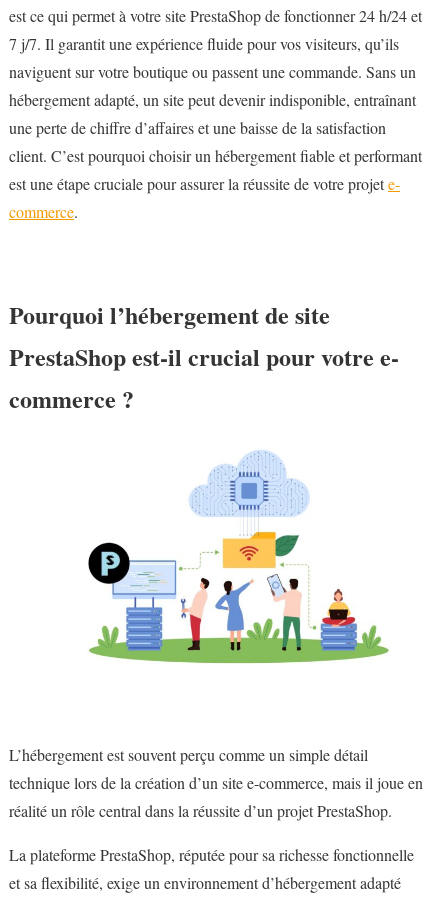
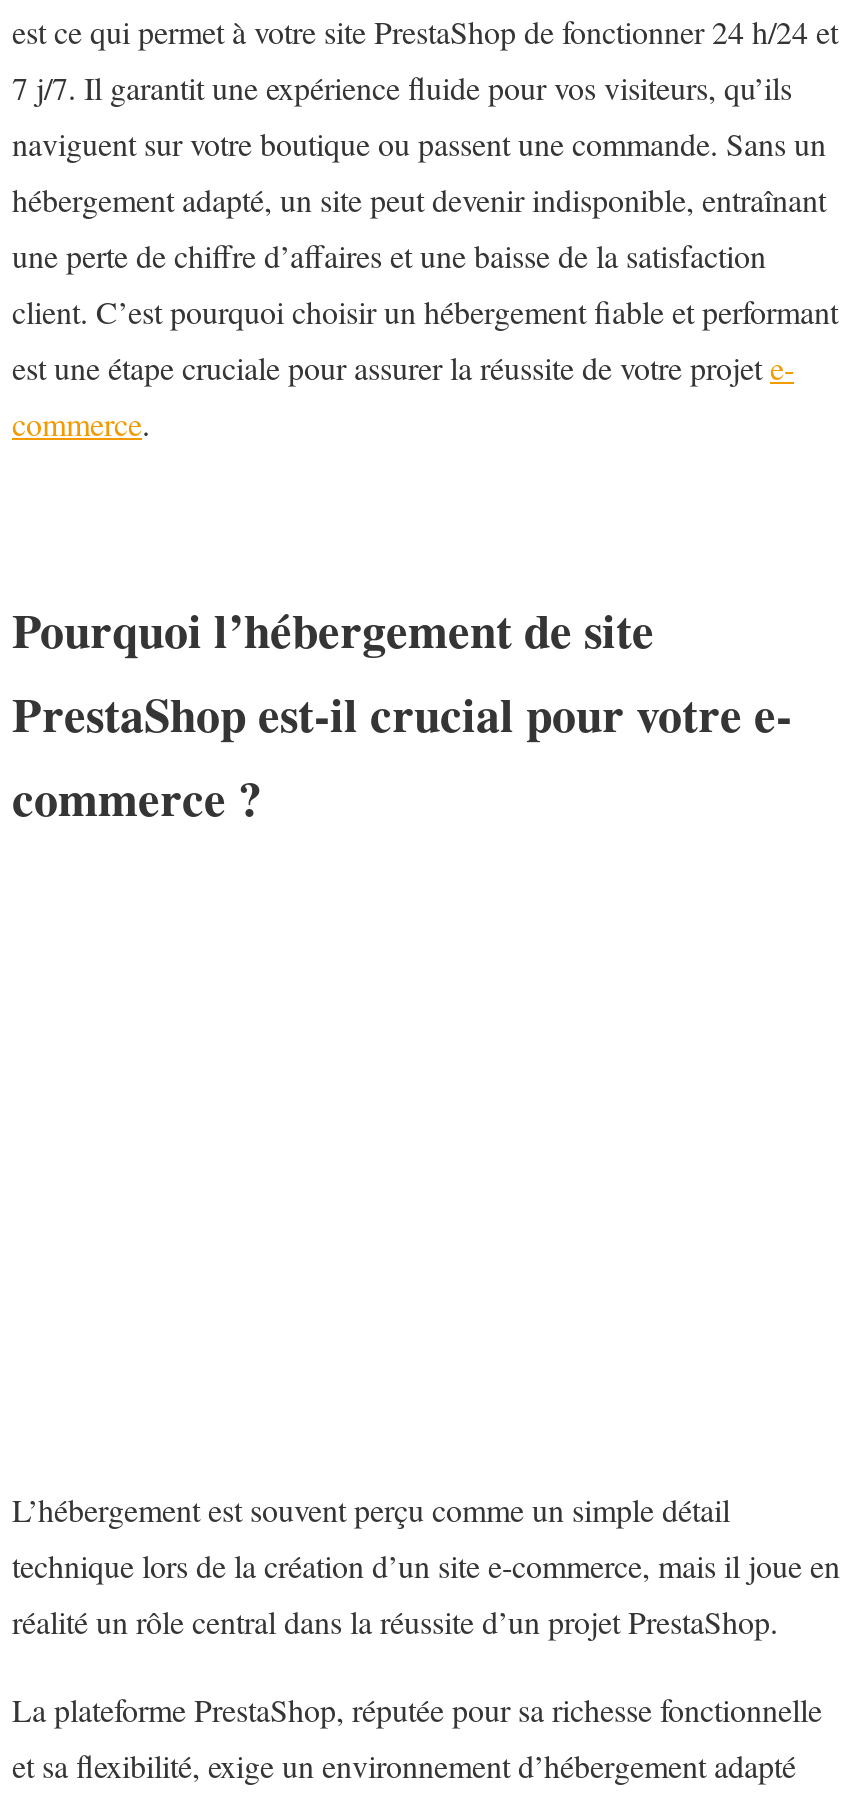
[189,450,310,518] [image] -> none
[87,530,390,664] [image] -> none

